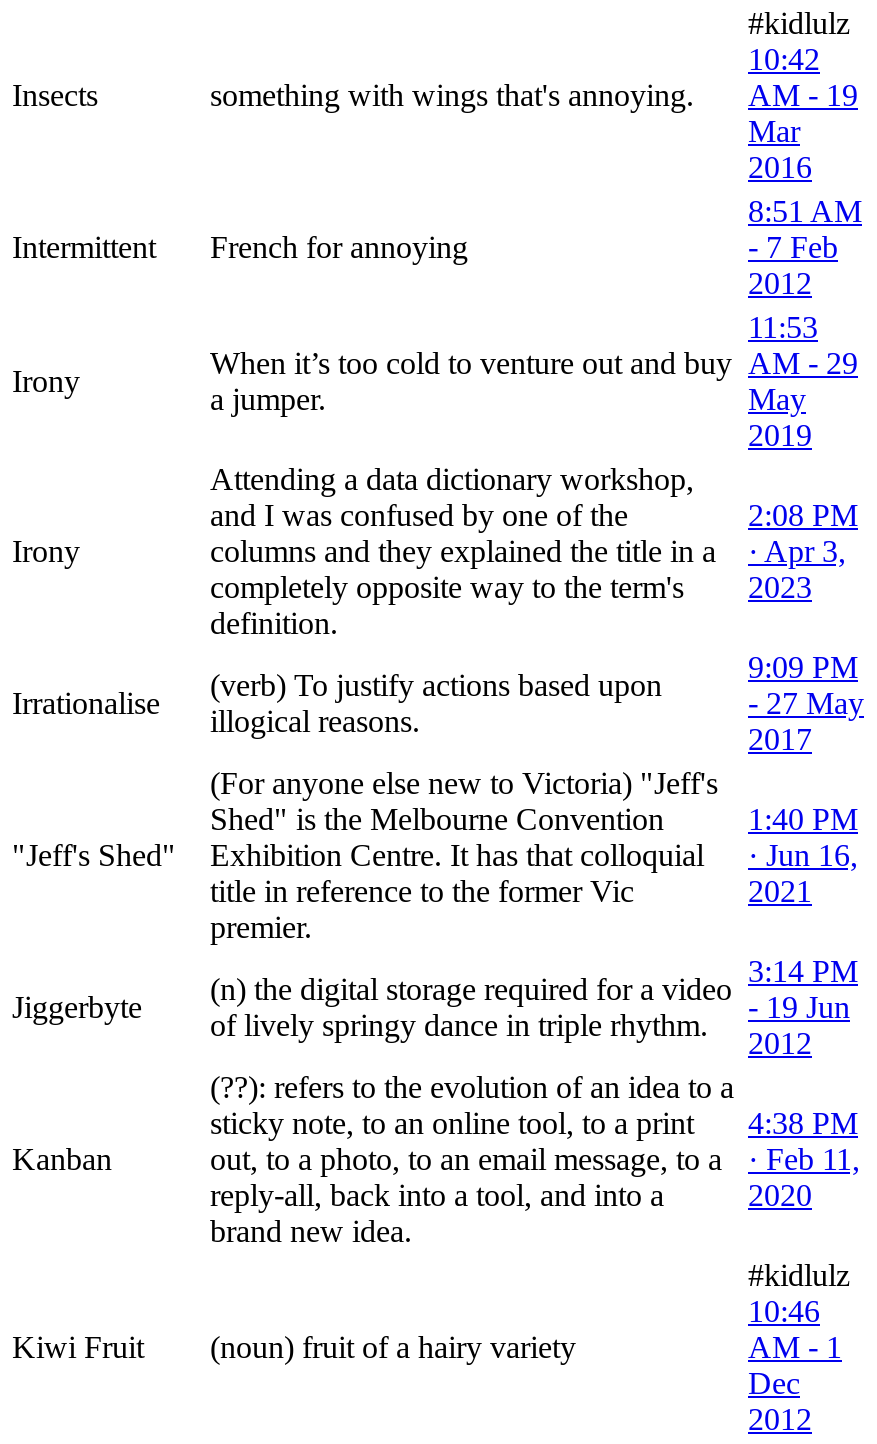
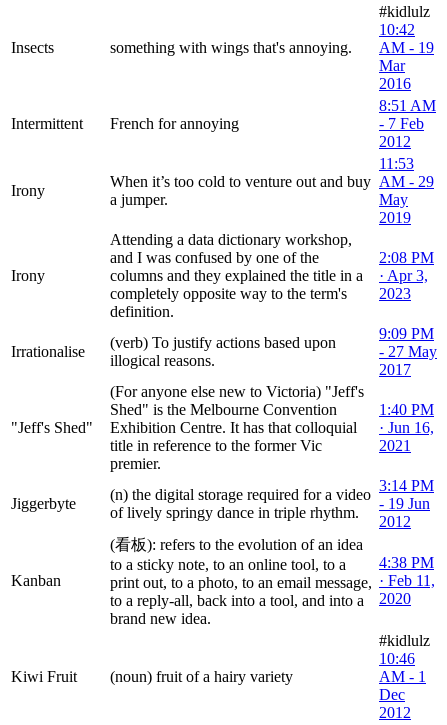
[210,1071,734,1213] (??): refers to the evolution of an idea to a | sticky note, to an online tool, to a print | out, to a photo, to an email message, to a | reply-all, back into a tool, and into a -> [110,536,372,609] (看板): refers to the evolution of an idea | to a sticky note, to an online tool, to a | print out, to a photo, to an email message, | to a reply-all, back into a tool, and into a

